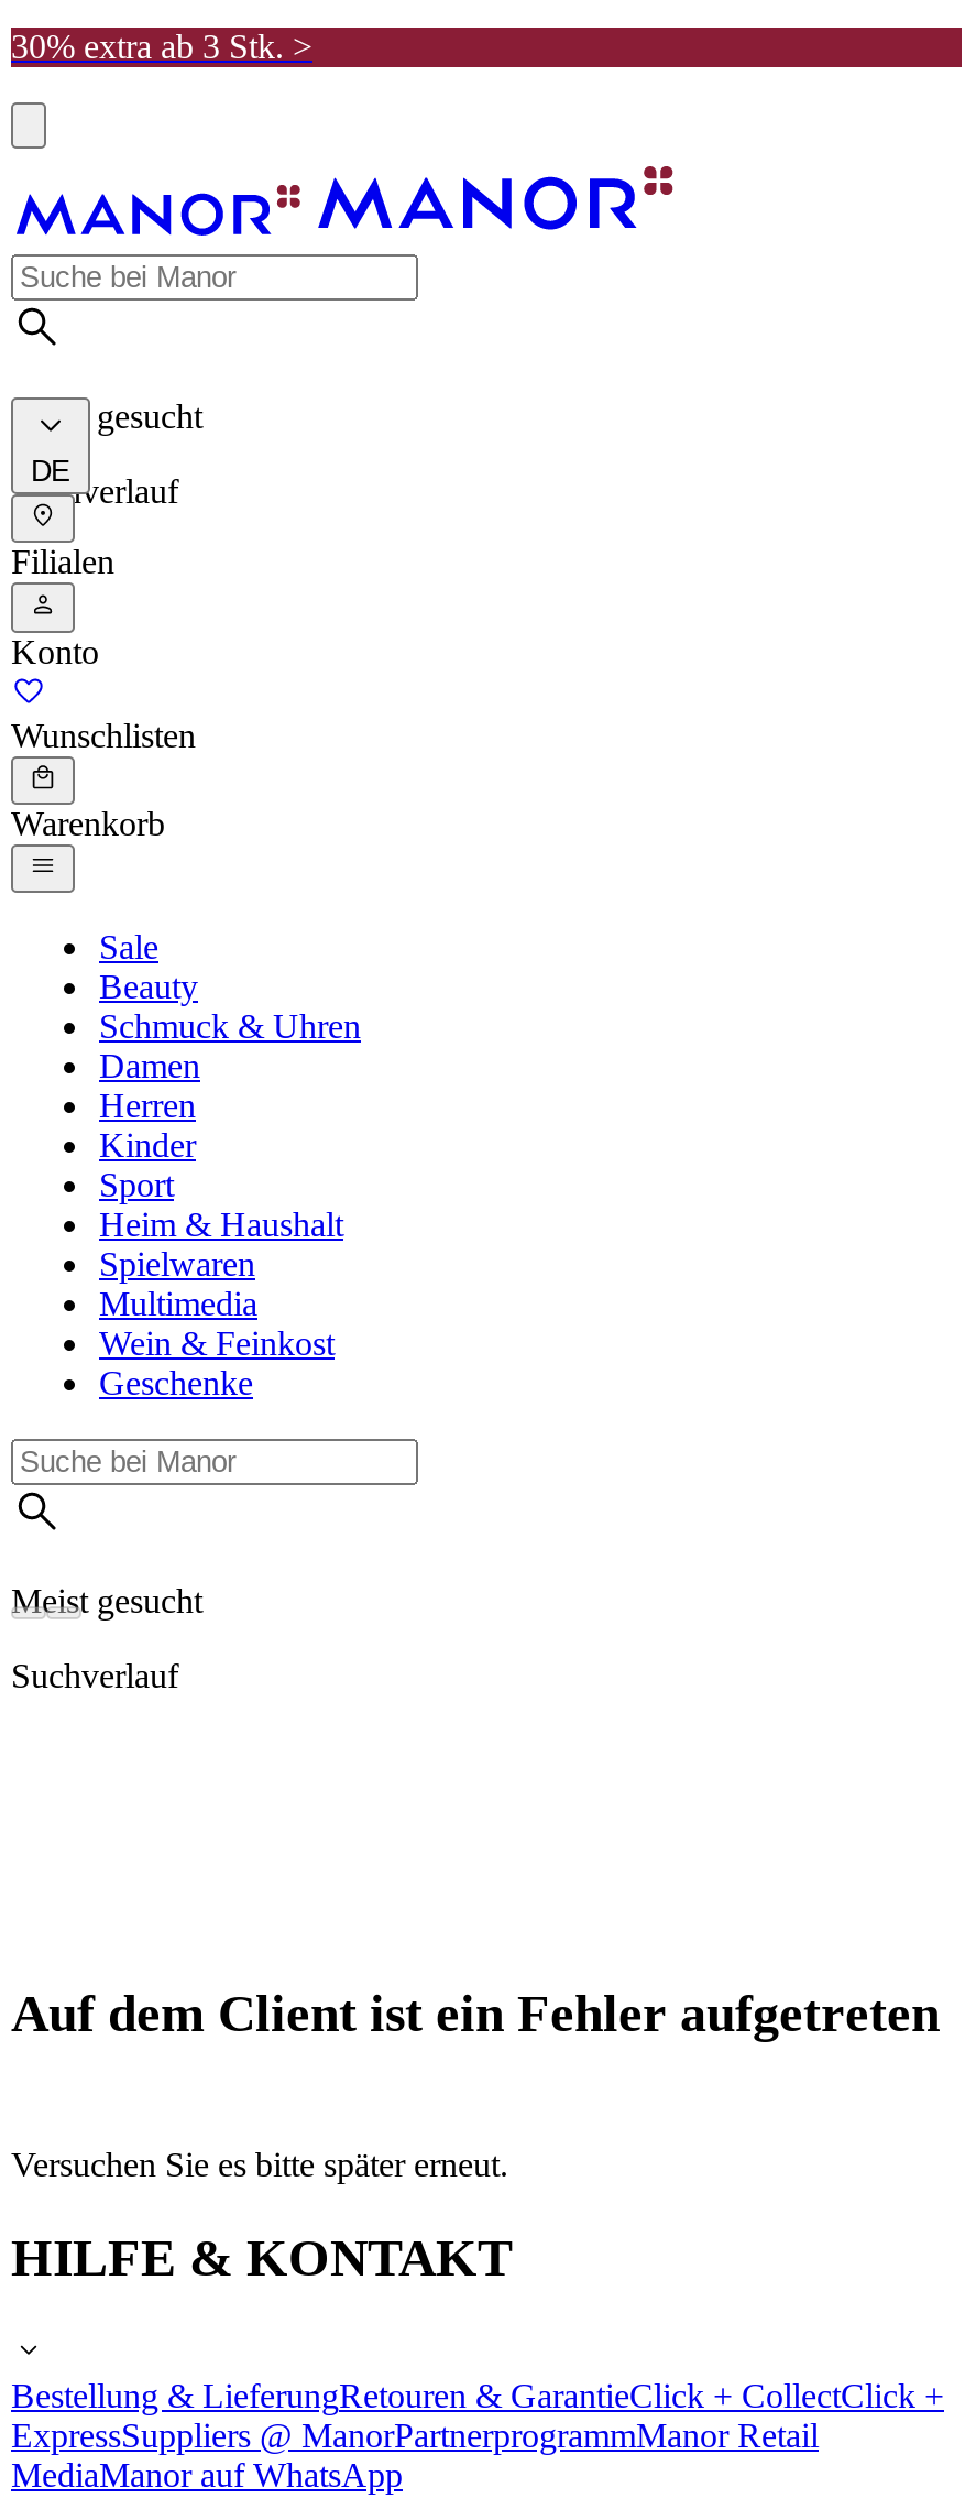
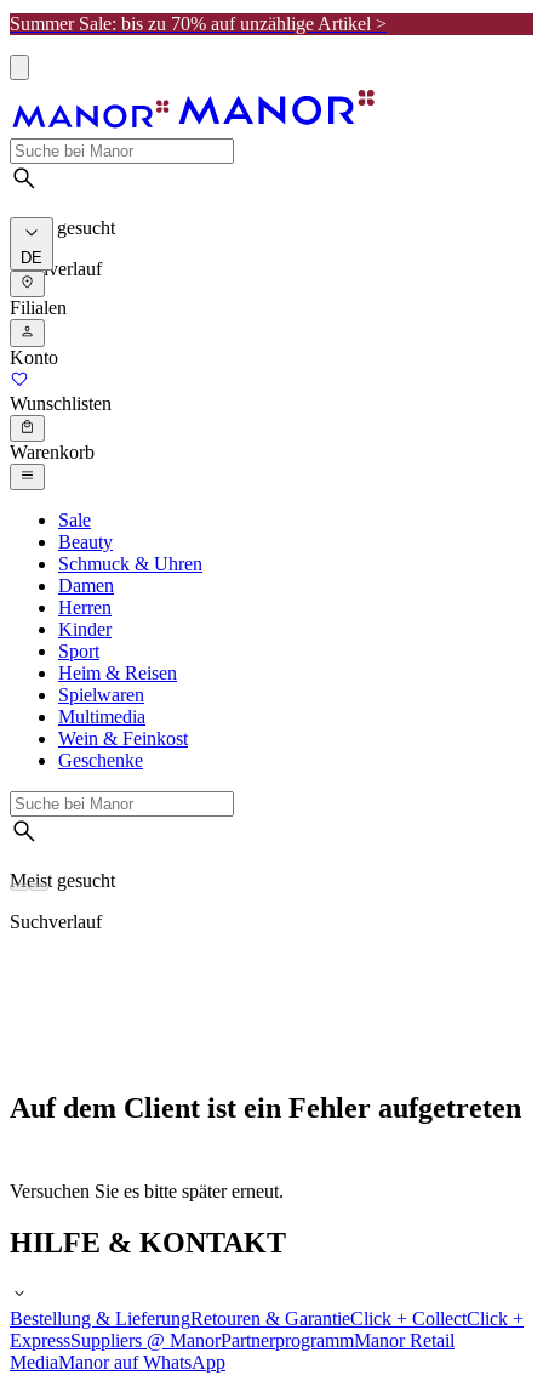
[11,28,312,65] 30% extra ab 3 Stk. > -> [10,13,387,34] Summer Sale: bis zu 70% auf unzählige Artikel >
[99,1206,343,1244] Heim & Haushalt -> [58,663,177,684] Heim & Reisen

